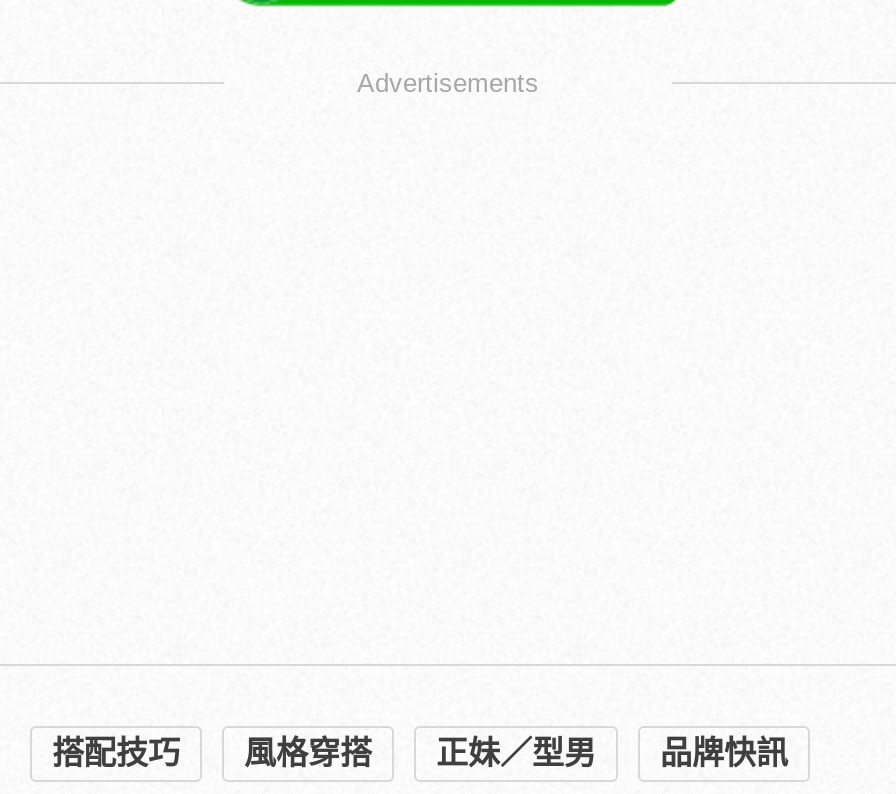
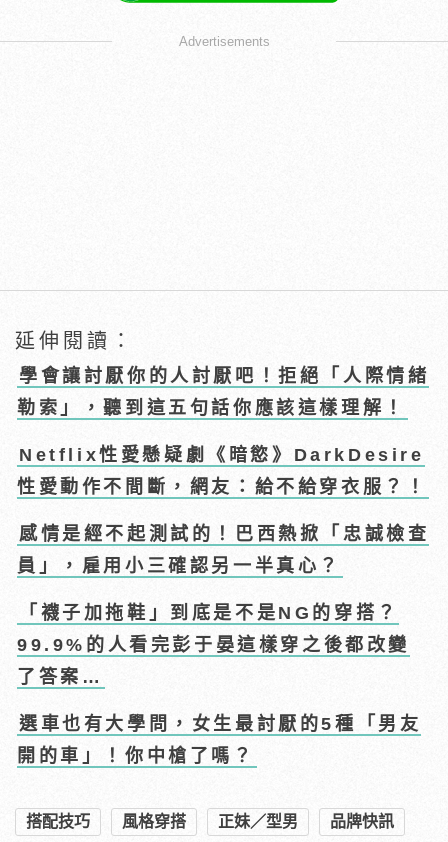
none -> [15,330,429,766] 延伸閱讀： | 學會讓討厭你的人討厭吧！拒絕「人際情緒 | 勒索」，聽到這五句話你應該這樣理解！ | Netflix性愛懸疑劇《暗慾》DarkDesire | 性愛動作不間斷，網友：給不給穿衣服？！ | 感情是經不起測試的！巴西熱掀「忠誠檢查 | 員」，雇用小三確認另一半真心？ | 「襪子加拖鞋」到底是不是NG的穿搭？ | 99.9%的人看完彭于晏這樣穿之後都改變 | 了答案… | 選車也有大學問，女生最討厭的5種「男友 | 開的車」！你中槍了嗎？

